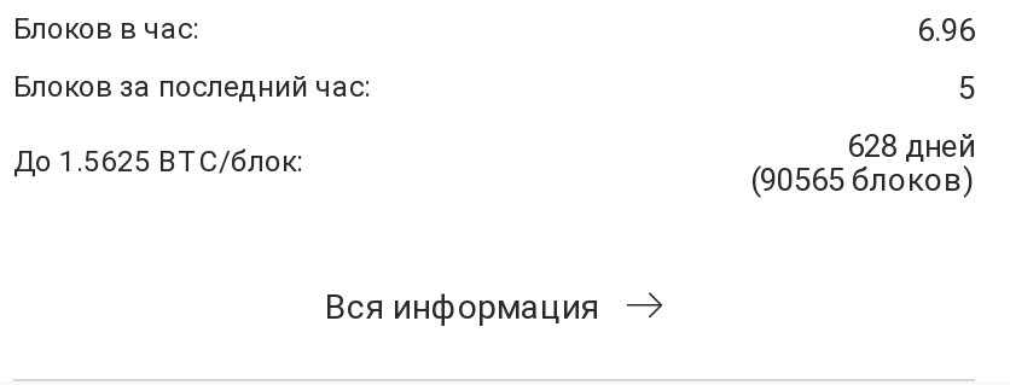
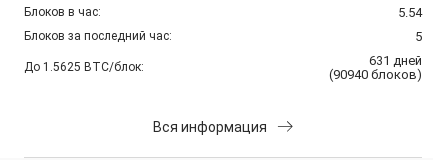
[917,11,975,47] 6.96 -> [398,4,422,19] 5.54
[847,127,975,163] 628 дней -> [369,52,422,67] 631 дней
[750,161,975,197] (90565 блоков) -> [329,66,422,81] (90940 блоков)

